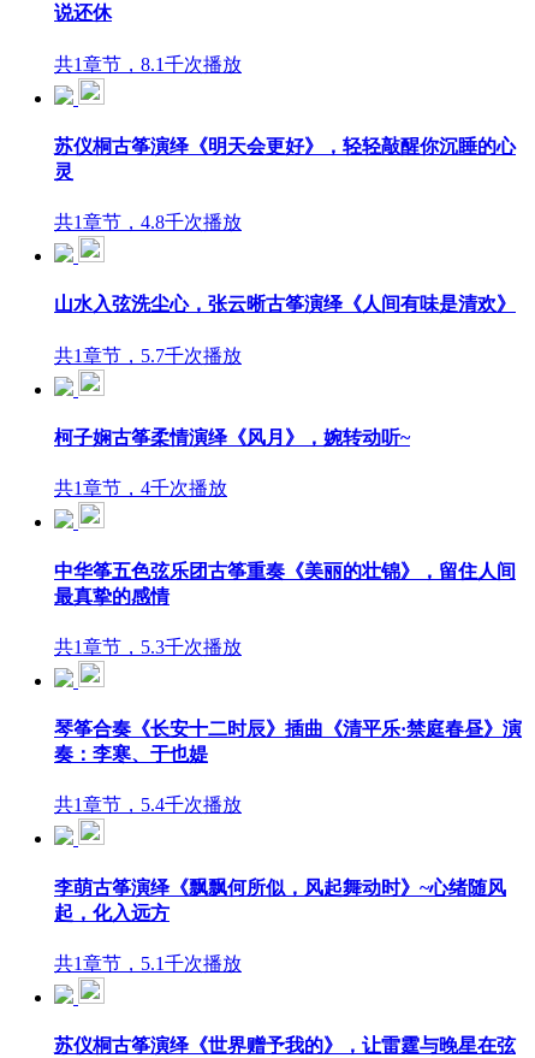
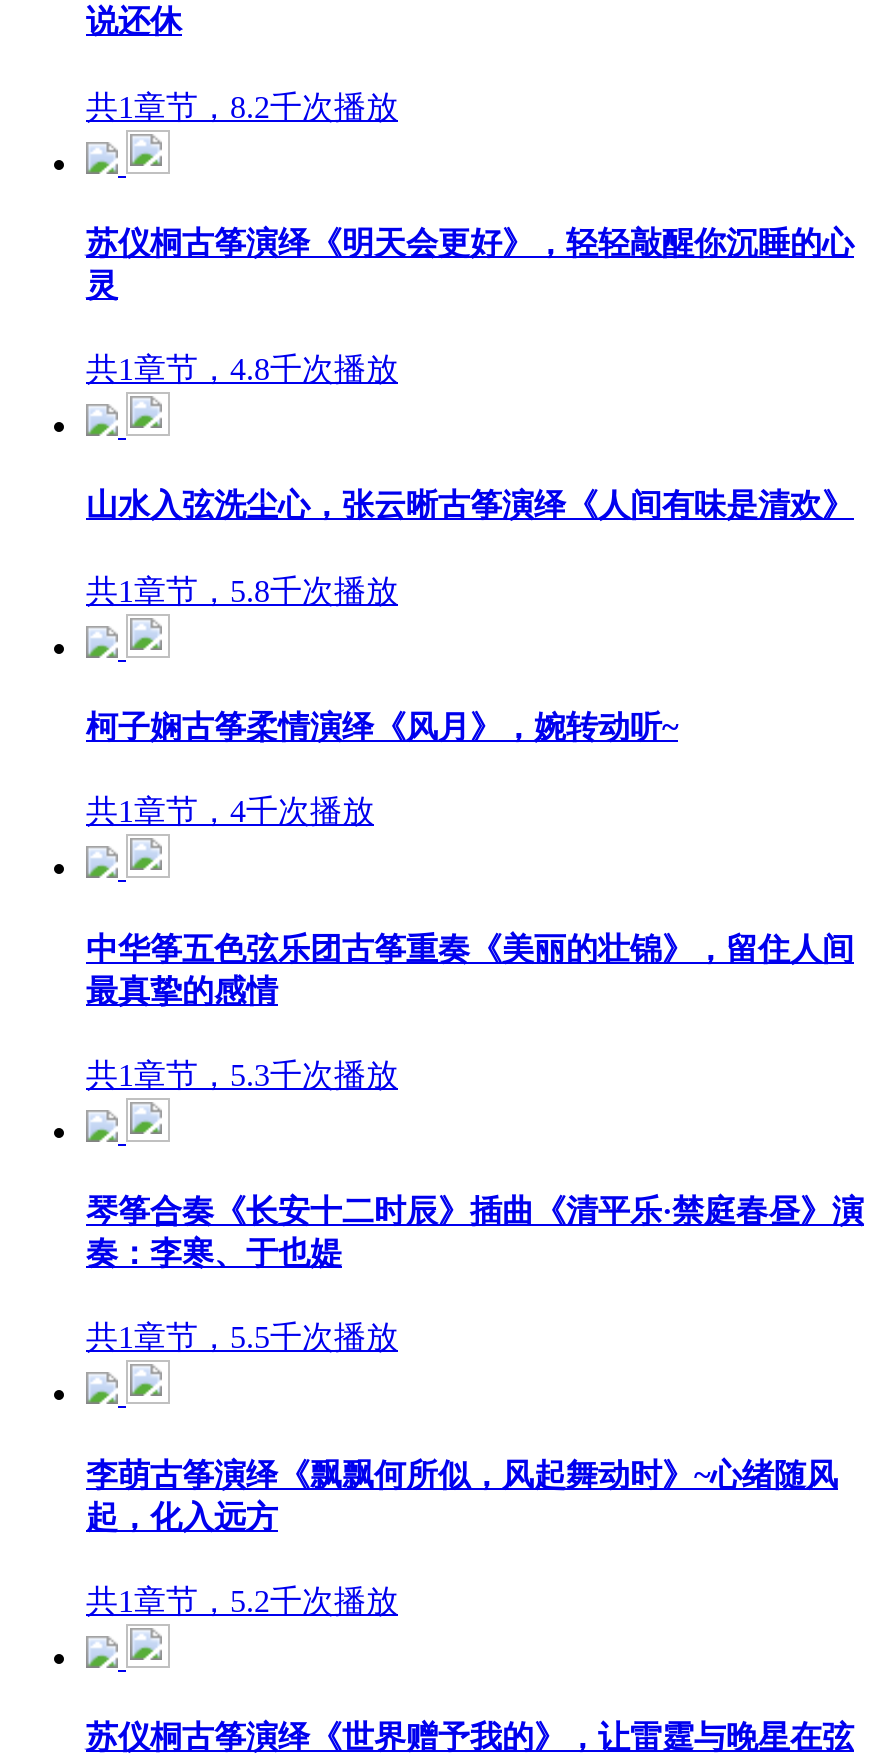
[54,54,242,74] 共1章节，8.1千次播放 -> [86,89,398,123] 共1章节，8.2千次播放
[54,345,242,366] 共1章节，5.7千次播放 -> [86,574,398,608] 共1章节，5.8千次播放
[54,795,242,815] 共1章节，5.4千次播放 -> [86,1321,398,1355] 共1章节，5.5千次播放
[54,953,242,974] 共1章节，5.1千次播放 -> [86,1584,398,1618] 共1章节，5.2千次播放

